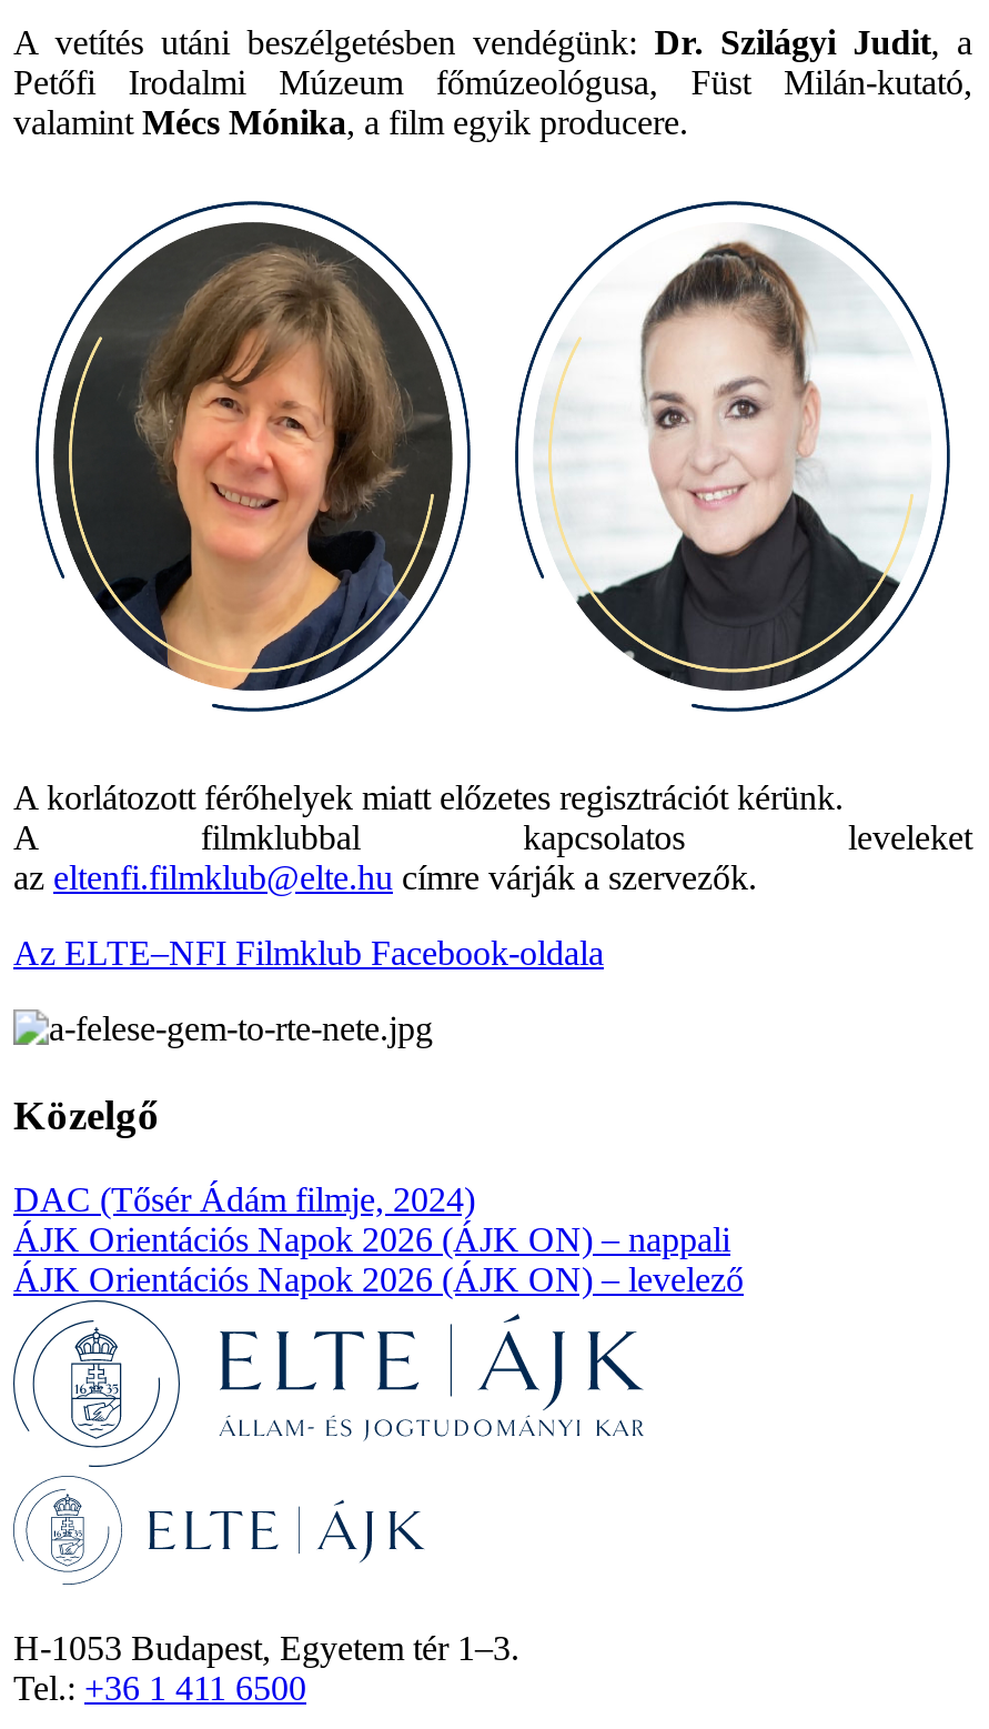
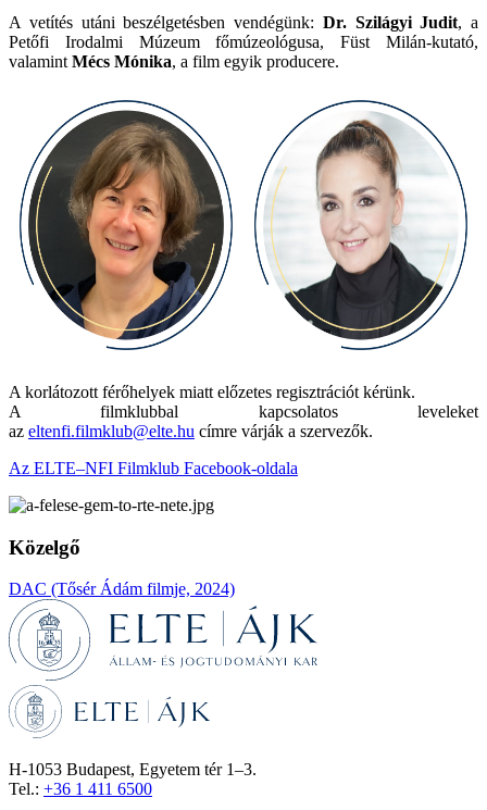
[13,1221,744,1299] ÁJK Orientációs Napok 2026 (ÁJK ON) – nappali | ÁJK Orientációs Napok 2026 (ÁJK ON) – levelező -> none

